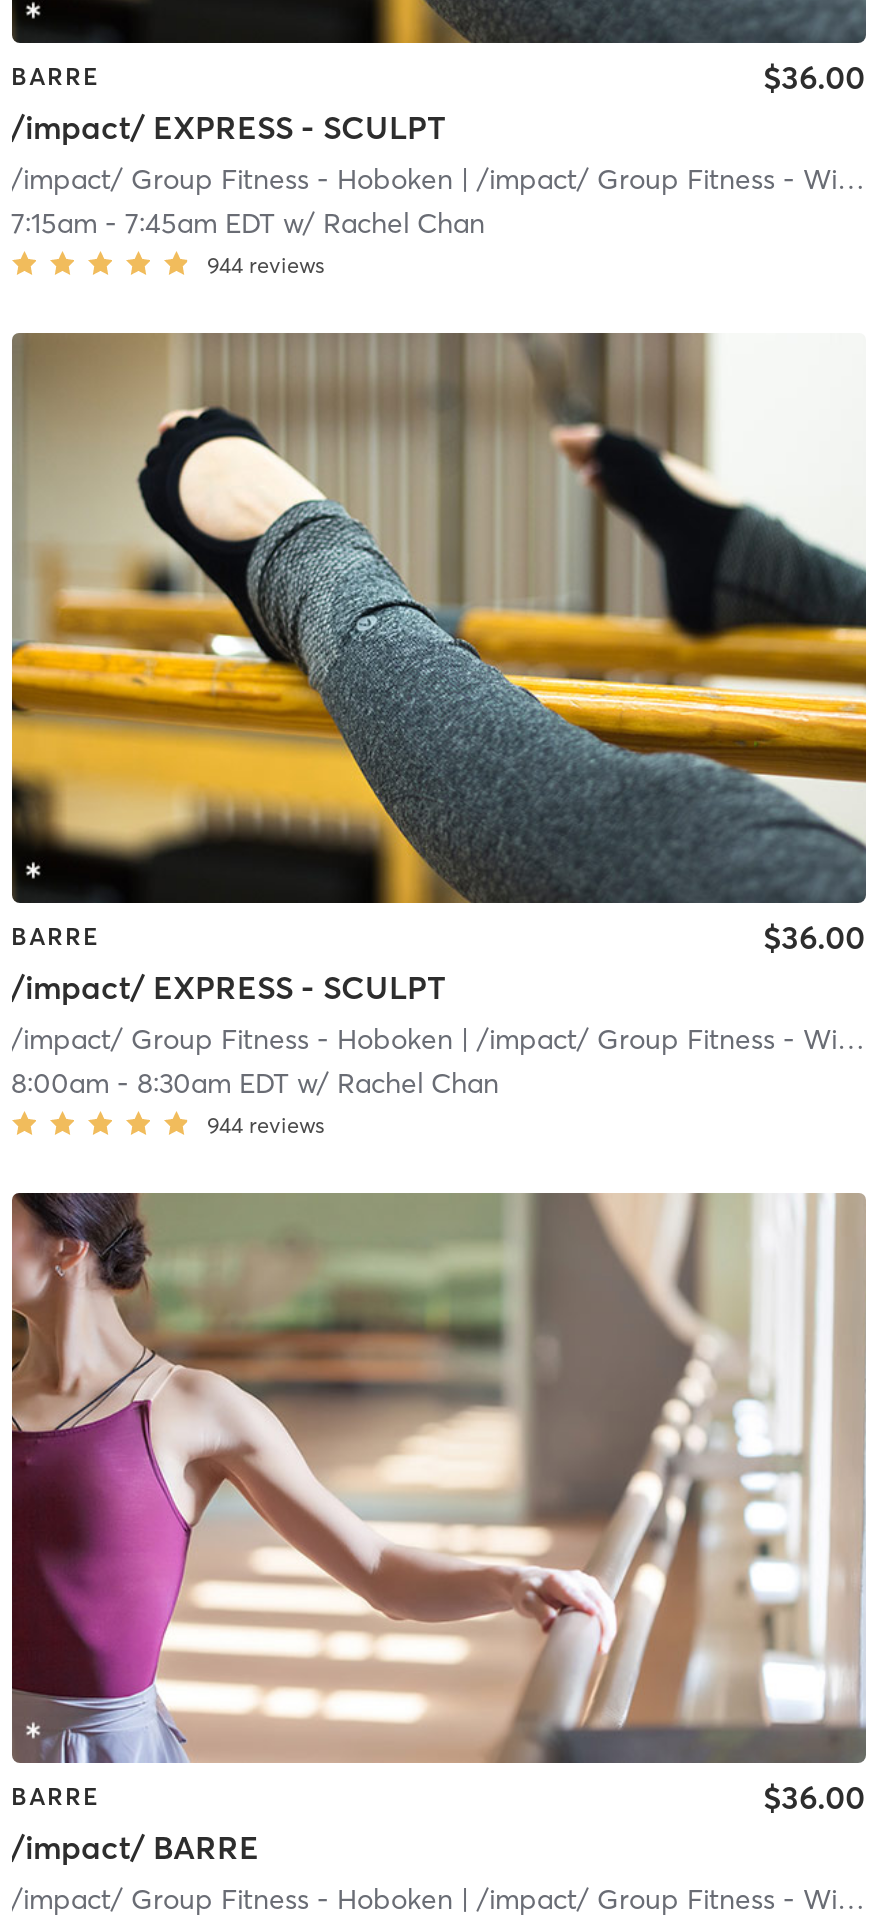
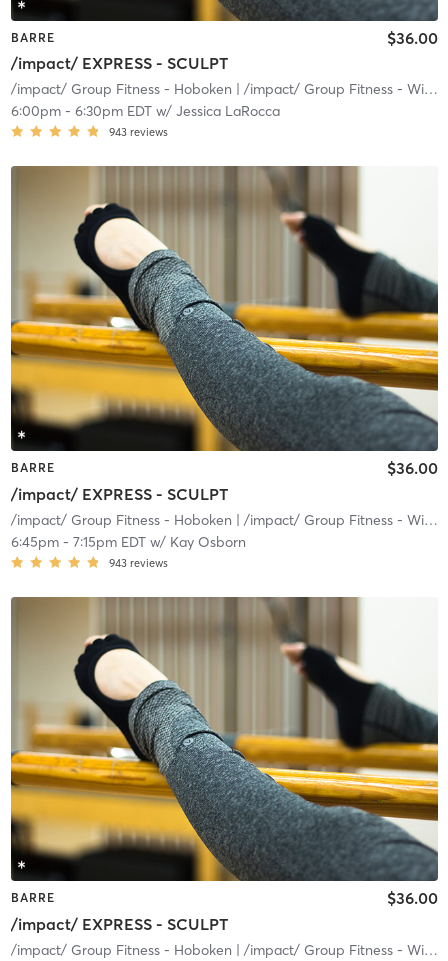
[11,205,485,241] 7:15am - 7:45am EDT w/ Rachel Chan -> [10,102,279,120] 6:00pm - 6:30pm EDT w/ Jessica LaRocca
[207,251,325,279] 944 reviews -> [108,125,167,139] 943 reviews
[11,1065,499,1101] 8:00am - 8:30am EDT w/ Rachel Chan -> [10,533,245,551] 6:45pm - 7:15pm EDT w/ Kay Osborn
[207,1111,325,1139] 944 reviews -> [108,556,167,570] 943 reviews
[10,1192,866,1867] [image] | /impact/ BARRE -> [10,597,439,934] [image] | /impact/ EXPRESS - SCULPT

